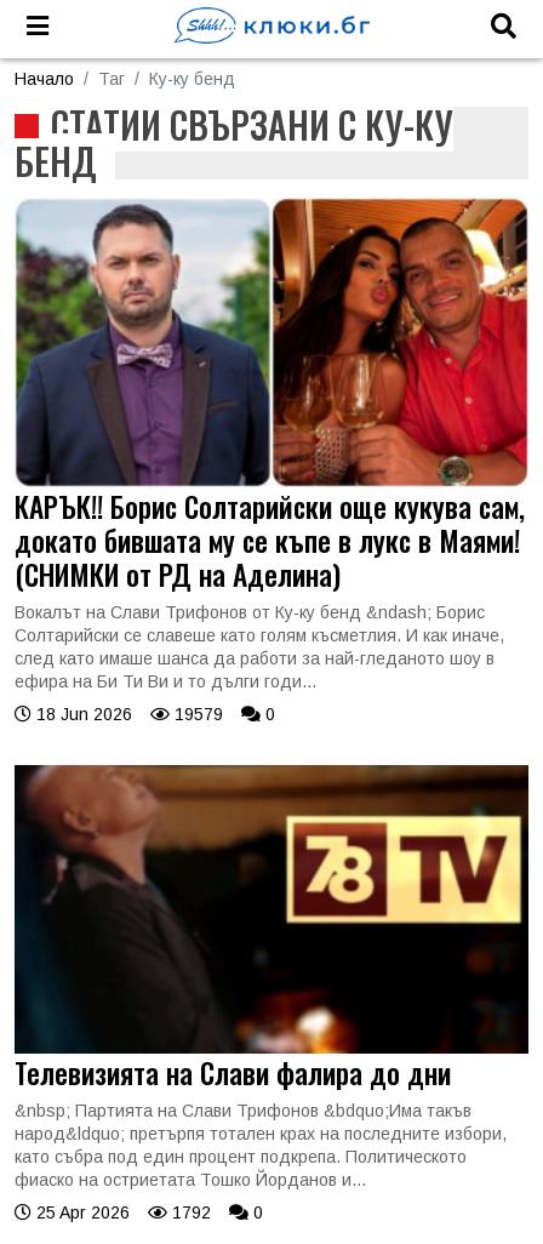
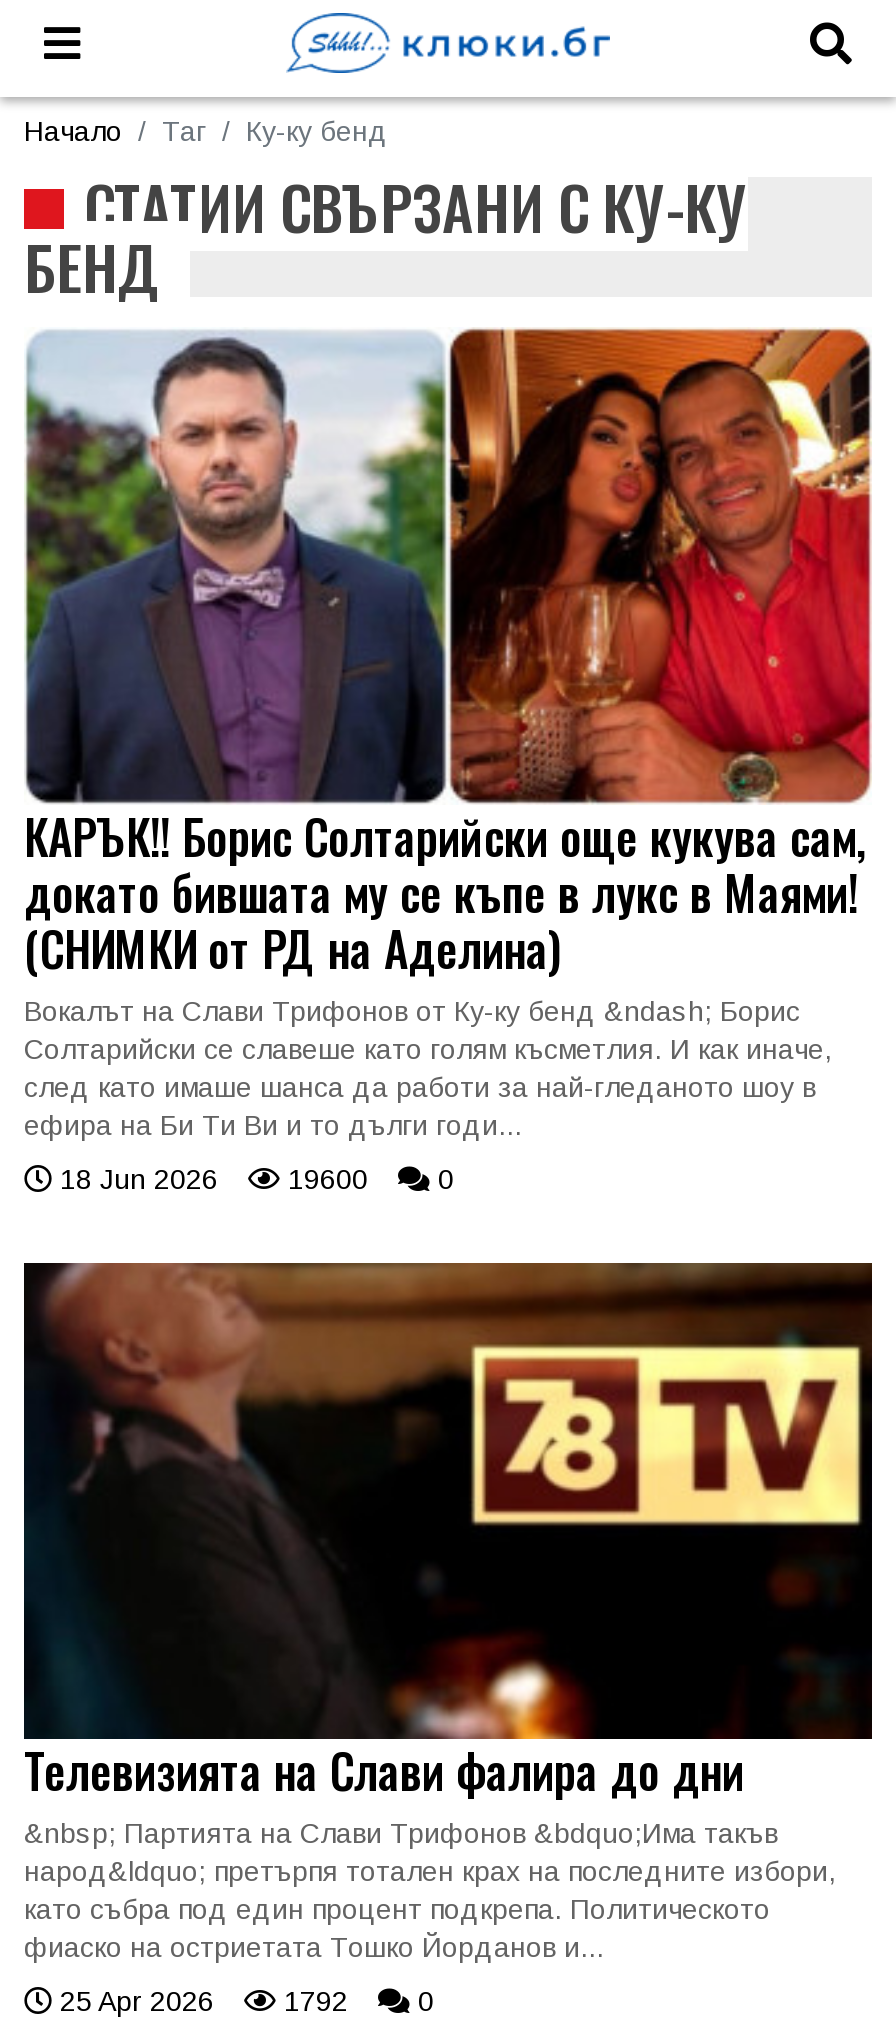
[32,704,275,723] 18 Jun 2026 19579 0 -> [52,1162,454,1194] 18 Jun 2026 19600 0

